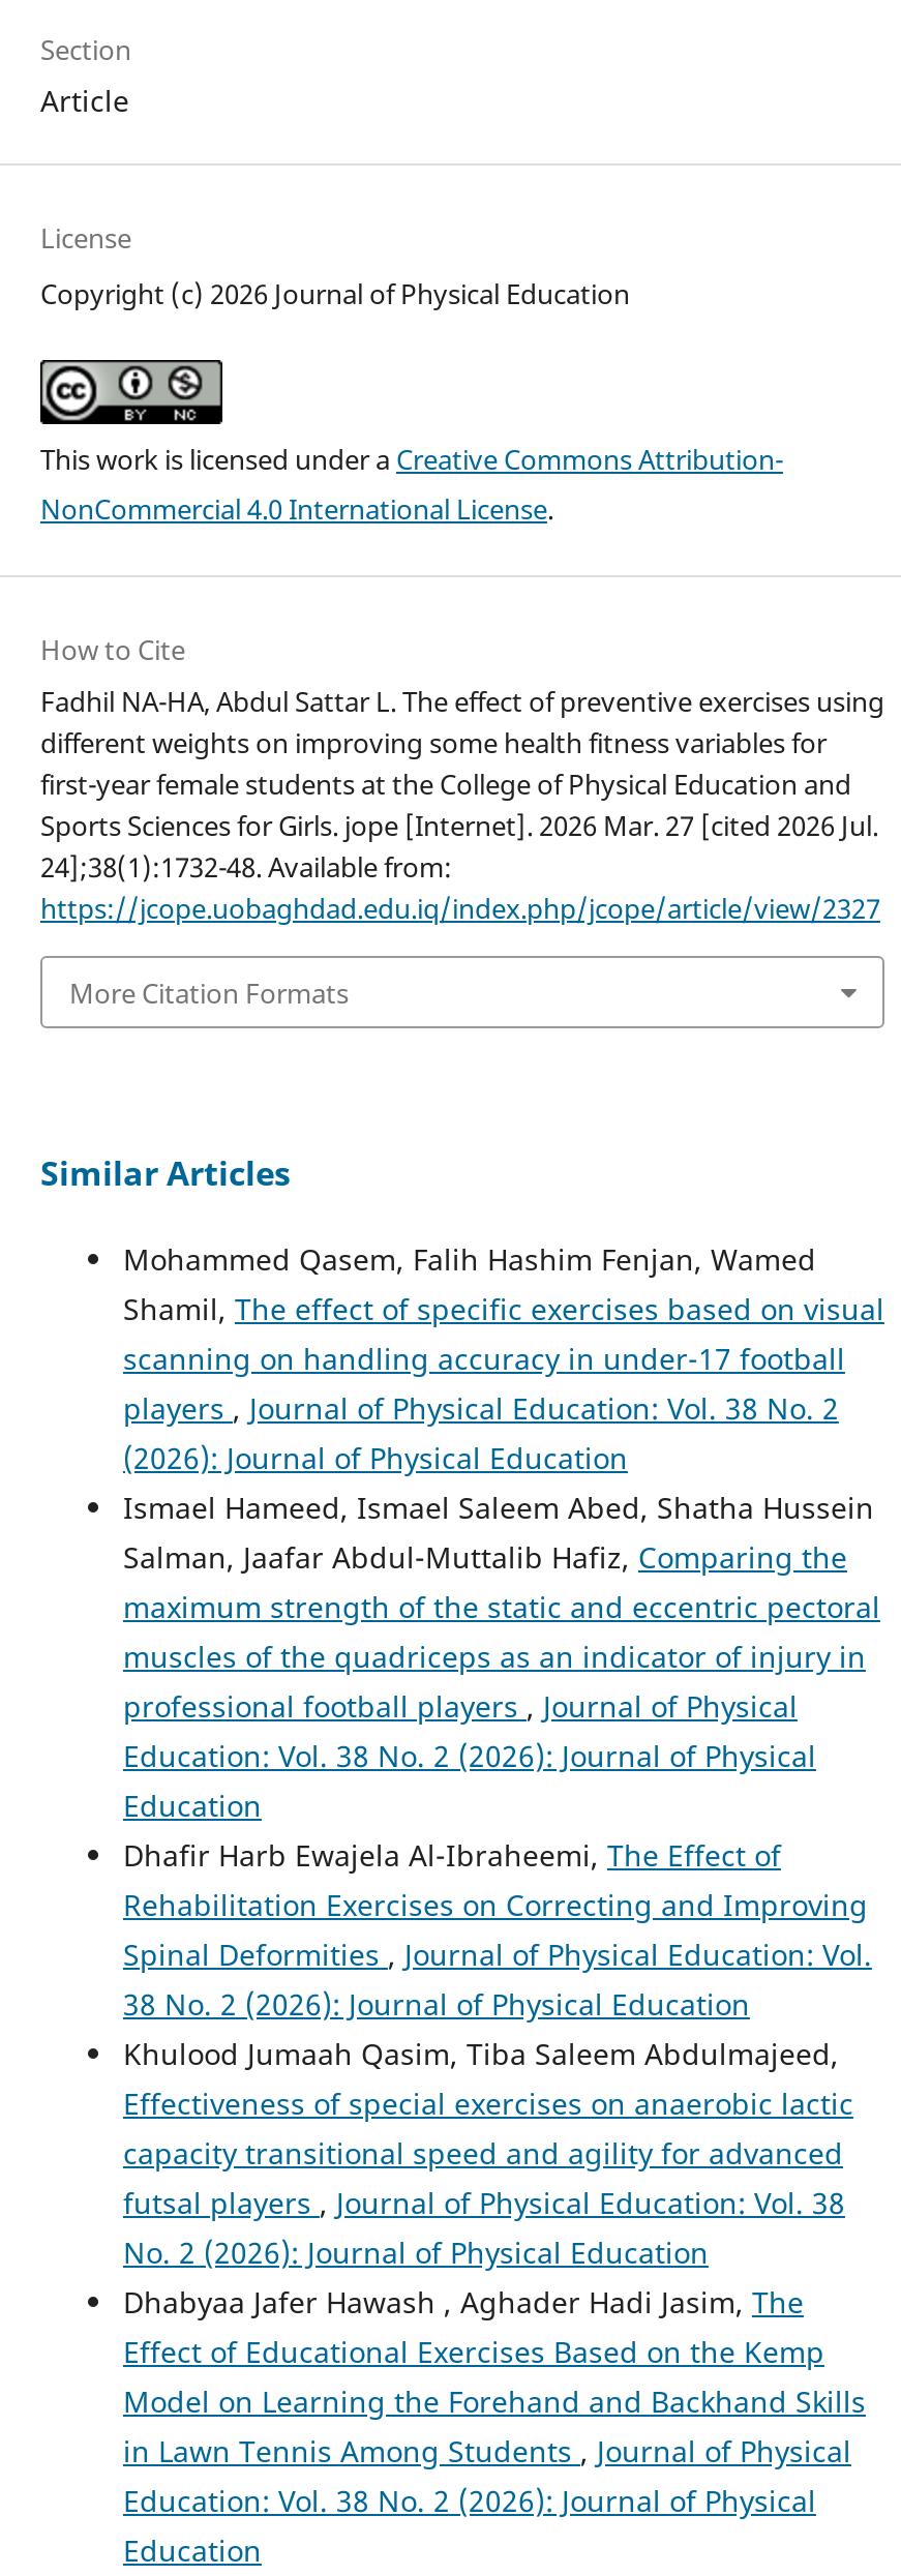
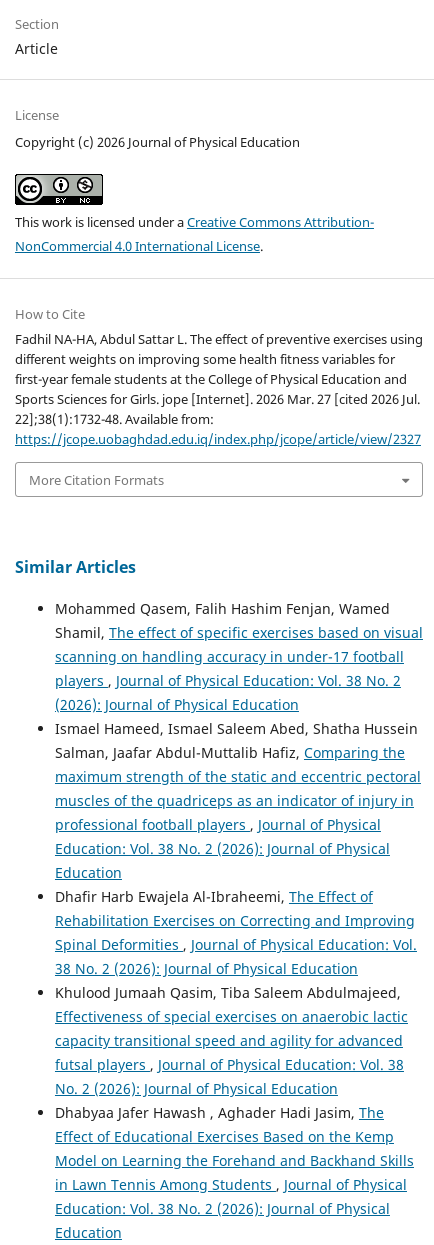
[40,849,452,886] 24];38(1):1732-48. Available from: -> [15,410,214,428] 22];38(1):1732-48. Available from:

